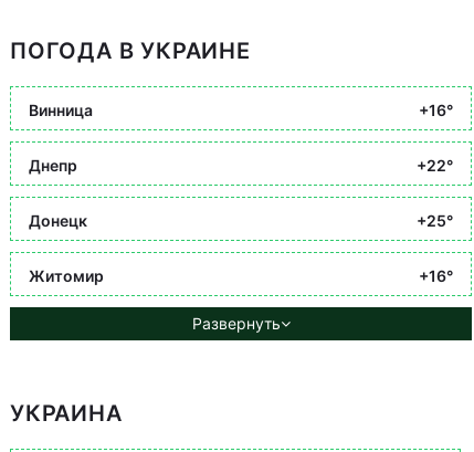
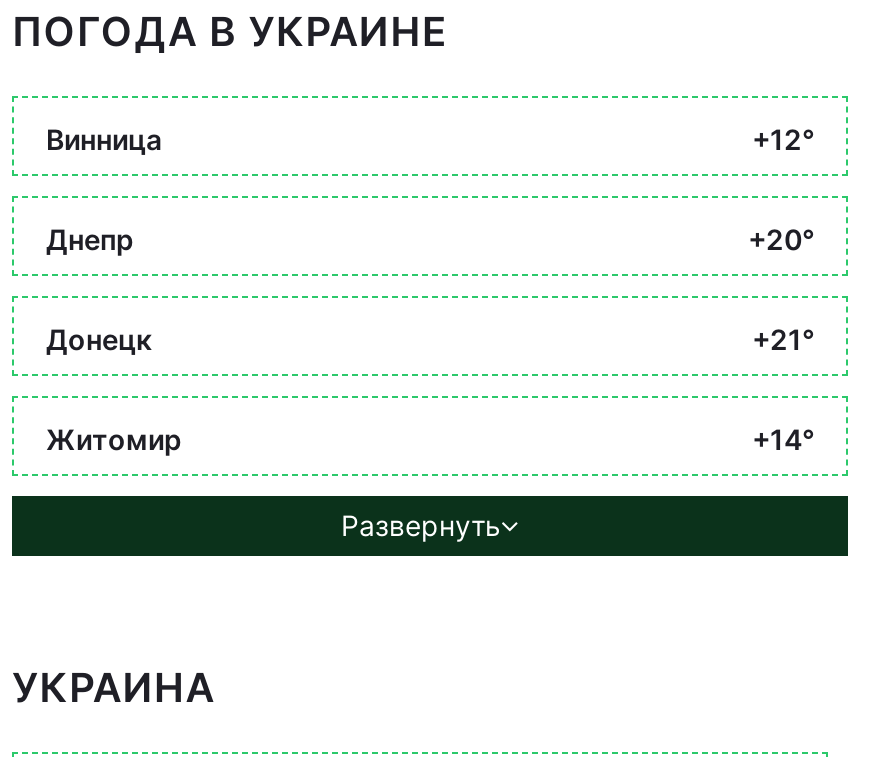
[419,100,453,119] +16° -> [752,121,814,155] +12°
[417,155,453,174] +22° -> [748,221,814,255] +20°
[417,211,453,229] +25° -> [752,321,814,355] +21°
[419,266,453,285] +16° -> [752,421,814,455] +14°

